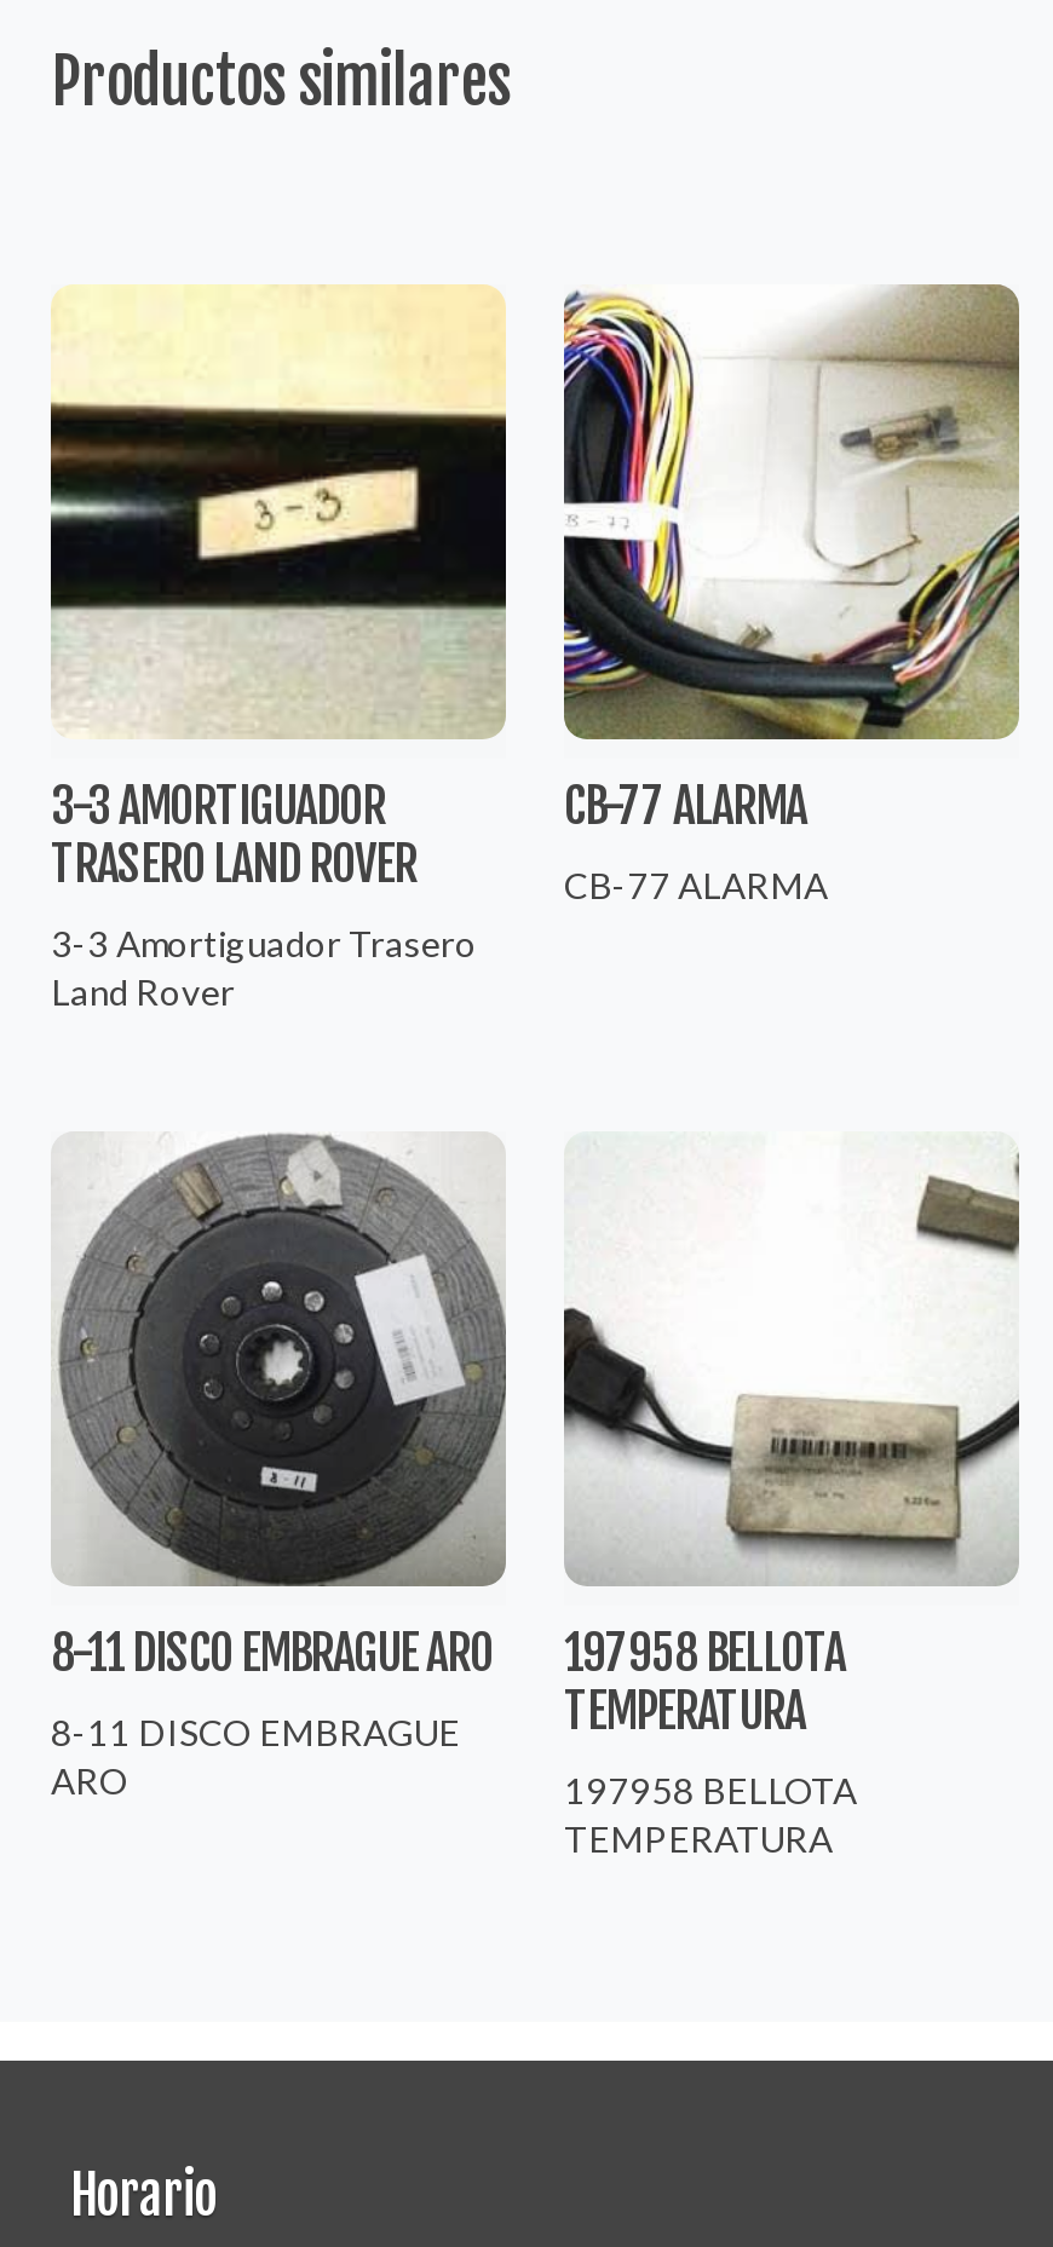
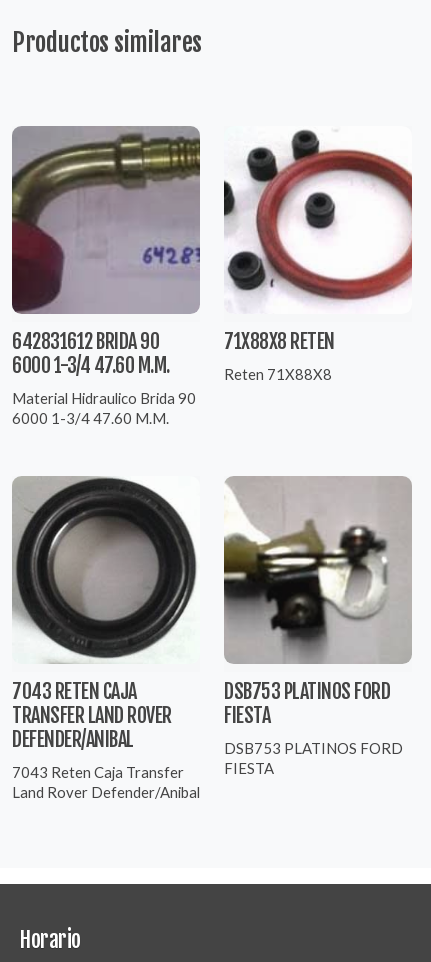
[51,284,506,1012] [image] | 3-3 AMORTIGUADOR | TRASERO LAND ROVER | 3-3 Amortiguador Trasero | Land Rover -> [11,125,201,426] [image] | 642831612 BRIDA 90 | 6000 1-3/4 47.60 M.M. | Material Hidraulico Brida 90 | 6000 1-3/4 47.60 M.M.
[562,282,1022,905] [image] | CB-77 ALARMA | CB-77 ALARMA -> [224,129,413,382] [image] | 71X88X8 RETEN | Reten 71X88X8
[51,1134,508,1801] [image] | 8-11 DISCO EMBRAGUE ARO | 8-11 DISCO EMBRAGUE | ARO -> [12,476,200,800] [image] | 7043 RETEN CAJA | TRANSFER LAND ROVER | DEFENDER/ANIBAL | 7043 Reten Caja Transfer | Land Rover Defender/Anibal
[564,1134,1019,1859] [image] | 197958 BELLOTA | TEMPERATURA | 197958 BELLOTA | TEMPERATURA -> [223,476,412,776] [image] | DSB753 PLATINOS FORD | FIESTA | DSB753 PLATINOS FORD | FIESTA

